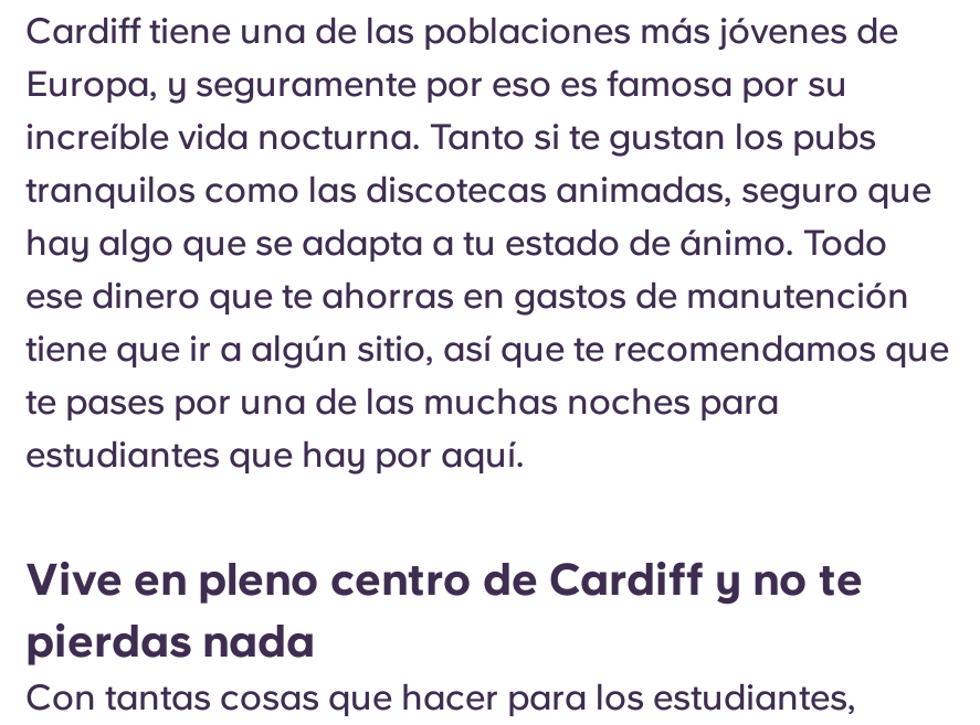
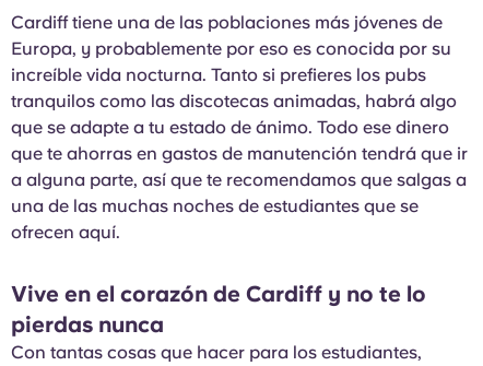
[25,63,949,476] Europa, y seguramente por eso es famosa por su | increíble vida nocturna. Tanto si te gustan los pubs | tranquilos como las discotecas animadas, seguro que | hay algo que se adapta a tu estado de ánimo. Todo | ese dinero que te ahorras en gastos de manutención | tiene que ir a algún sitio, así que te recomendamos que | te pases por una de las muchas noches para | estudiantes que hay por aquí. -> [11,38,468,243] Europa, y probablemente por eso es conocida por su | increíble vida nocturna. Tanto si prefieres los pubs | tranquilos como las discotecas animadas, habrá algo | que se adapte a tu estado de ánimo. Todo ese dinero | que te ahorras en gastos de manutención tendrá que ir | a alguna parte, así que te recomendamos que salgas a | una de las muchas noches de estudiantes que se | ofrecen aquí.
[25,553,863,668] Vive en pleno centro de Cardiff y no te | pierdas nada -> [11,281,426,338] Vive en el corazón de Cardiff y no te lo | pierdas nunca

